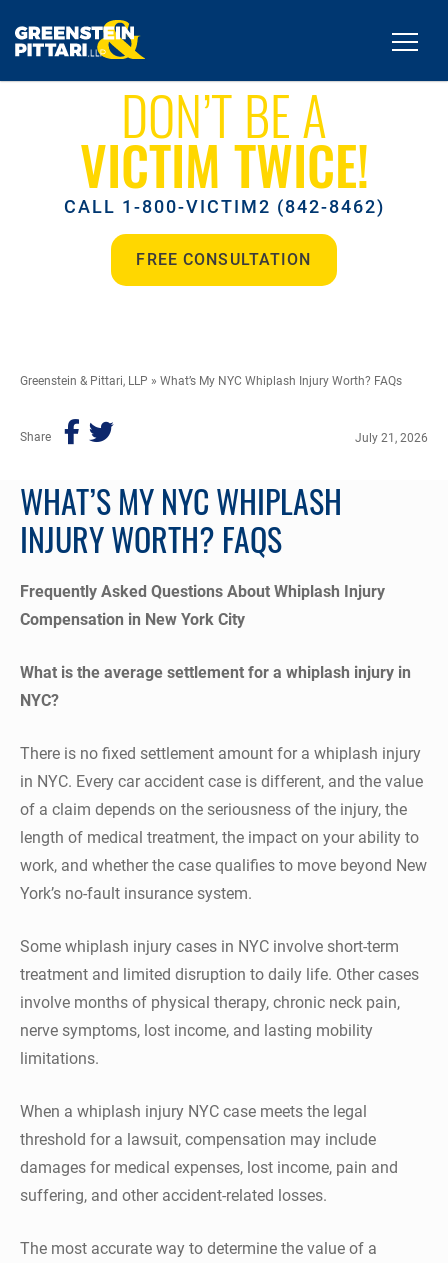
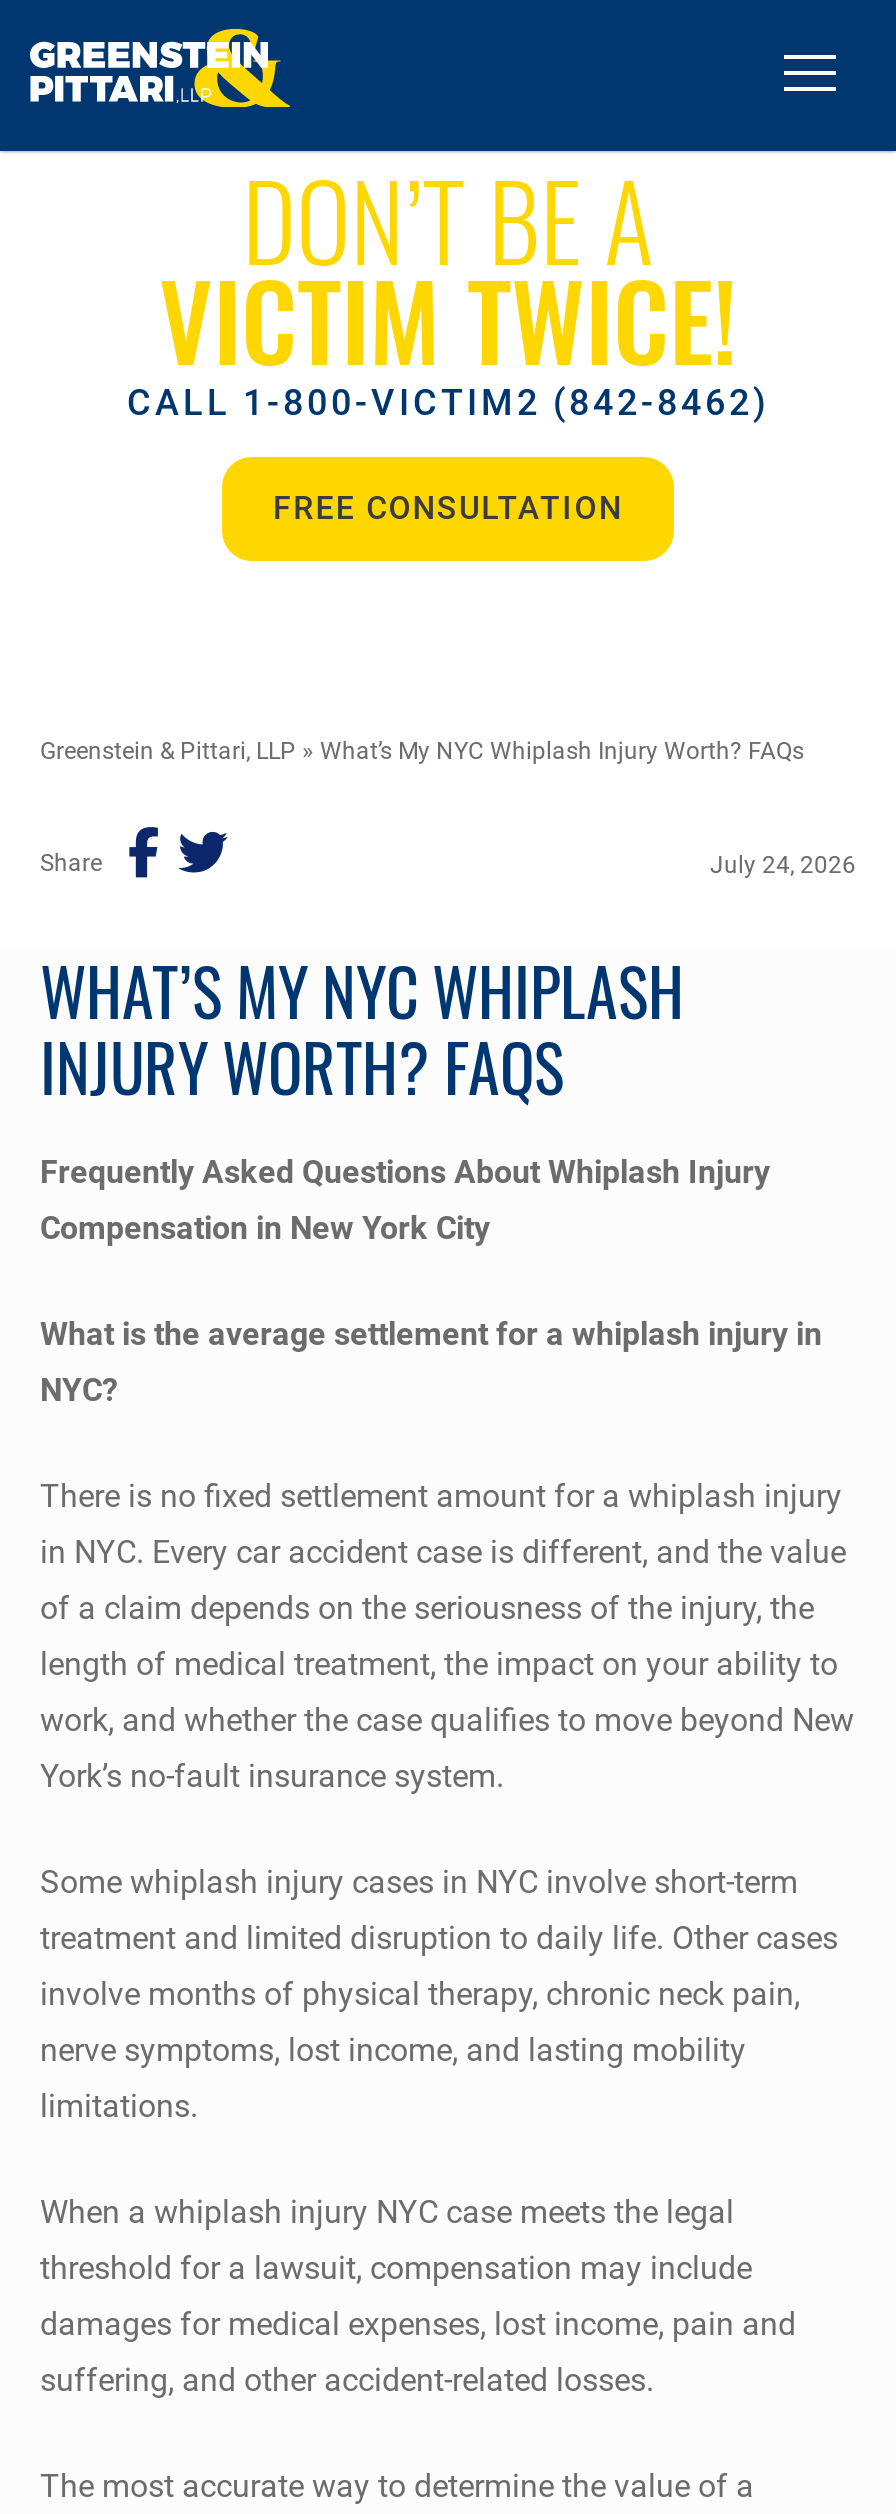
[355,431,428,445] July 21, 2026 -> [710,851,856,879] July 24, 2026

